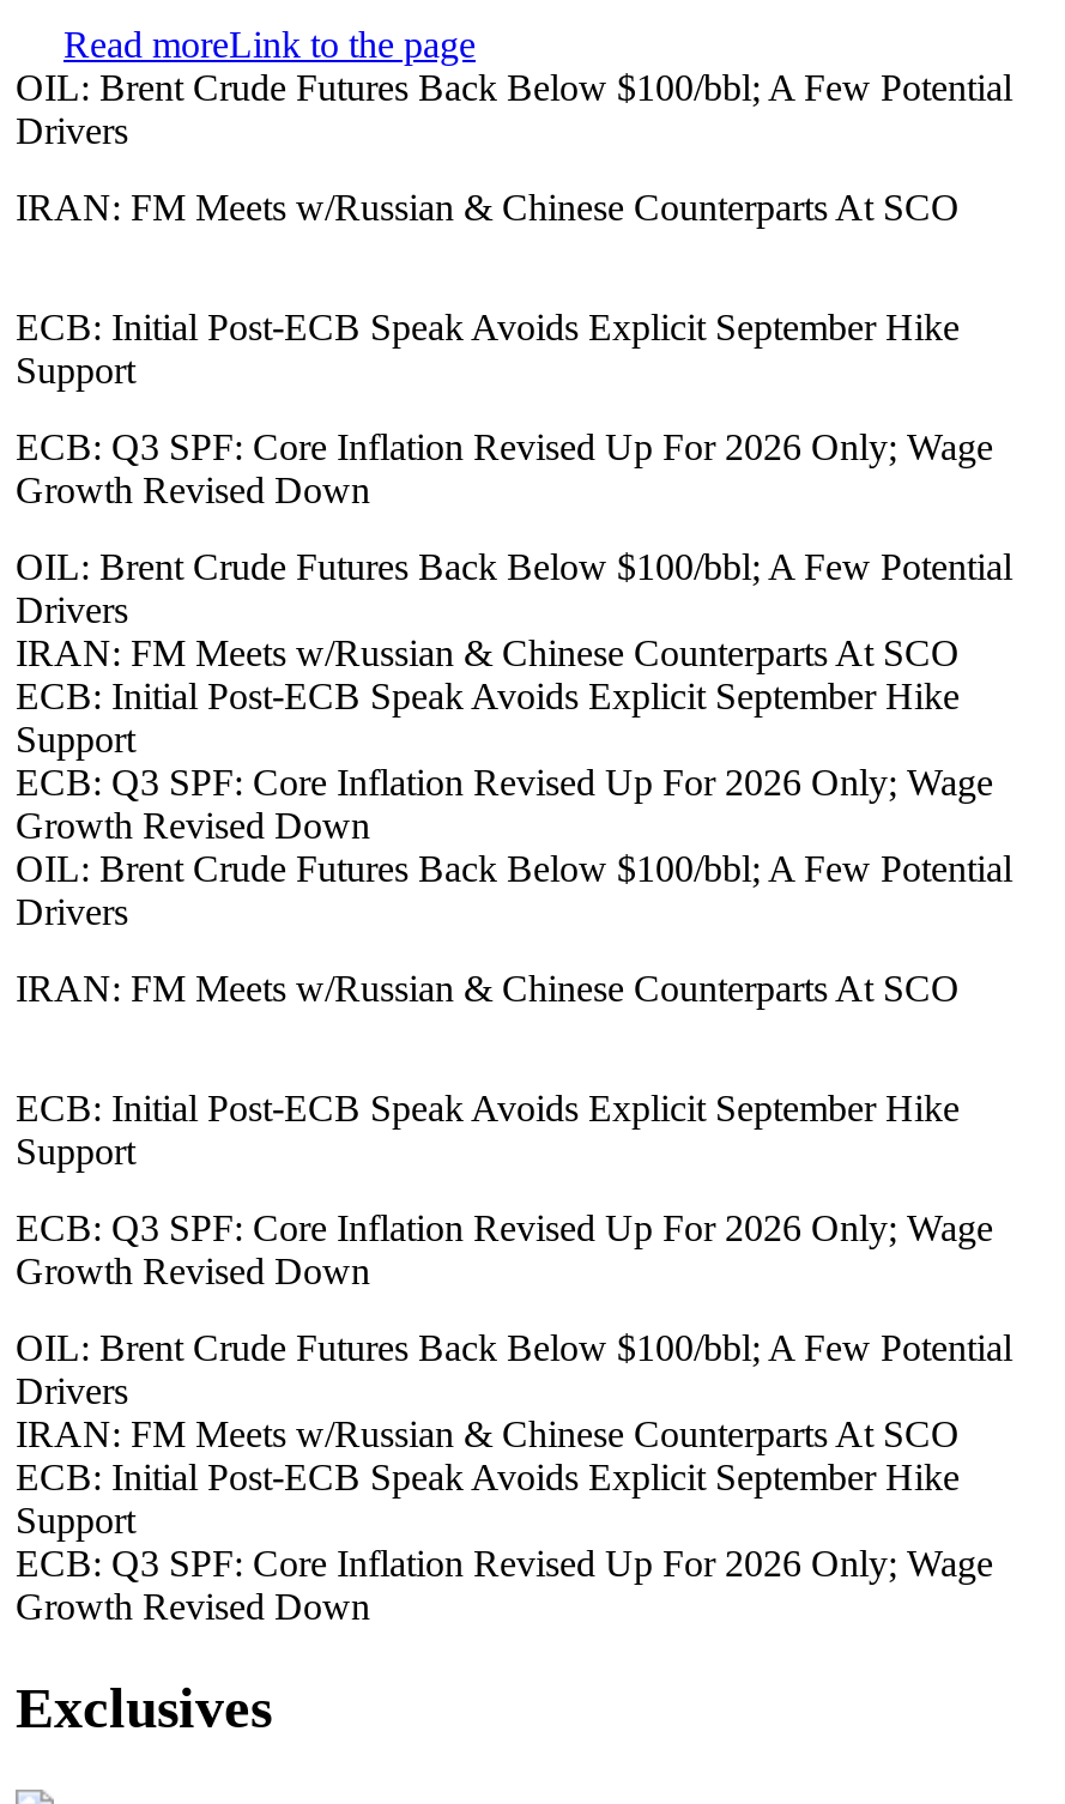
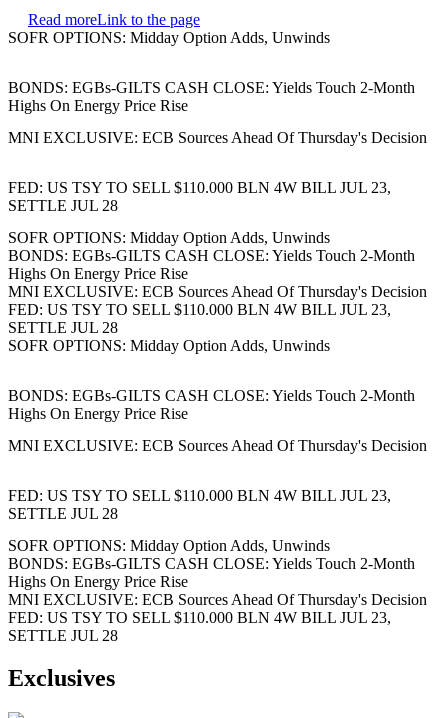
[16,68,1012,151] OIL: Brent Crude Futures Back Below $100/bbl; A Few Potential | Drivers -> [8,29,330,46] SOFR OPTIONS: Midday Option Adds, Unwinds
[16,187,960,228] IRAN: FM Meets w/Russian & Chinese Counterparts At SCO -> [8,79,415,114] BONDS: EGBs-GILTS CASH CLOSE: Yields Touch 2-Month | Highs On Energy Price Rise
[16,307,960,391] ECB: Initial Post-ECB Speak Avoids Explicit September Hike | Support -> [8,129,427,146] MNI EXCLUSIVE: ECB Sources Ahead Of Thursday's Decision
[16,427,993,511] ECB: Q3 SPF: Core Inflation Revised Up For 2026 Only; Wage | Growth Revised Down -> [8,179,391,214] FED: US TSY TO SELL $110.000 BLN 4W BILL JUL 23, | SETTLE JUL 28
[16,547,1012,932] OIL: Brent Crude Futures Back Below $100/bbl; A Few Potential | Drivers | IRAN: FM Meets w/Russian & Chinese Counterparts At SCO | ECB: Initial Post-ECB Speak Avoids Explicit September Hike | Support | ECB: Q3 SPF: Core Inflation Revised Up For 2026 Only; Wage | Growth Revised Down | OIL: Brent Crude Futures Back Below $100/bbl; A Few Potential | Drivers -> [8,229,427,354] SOFR OPTIONS: Midday Option Adds, Unwinds | BONDS: EGBs-GILTS CASH CLOSE: Yields Touch 2-Month | Highs On Energy Price Rise | MNI EXCLUSIVE: ECB Sources Ahead Of Thursday's Decision | FED: US TSY TO SELL $110.000 BLN 4W BILL JUL 23, | SETTLE JUL 28 | SOFR OPTIONS: Midday Option Adds, Unwinds
[16,968,960,1009] IRAN: FM Meets w/Russian & Chinese Counterparts At SCO -> [8,387,415,422] BONDS: EGBs-GILTS CASH CLOSE: Yields Touch 2-Month | Highs On Energy Price Rise
[16,1088,960,1172] ECB: Initial Post-ECB Speak Avoids Explicit September Hike | Support -> [8,437,427,454] MNI EXCLUSIVE: ECB Sources Ahead Of Thursday's Decision
[16,1208,993,1292] ECB: Q3 SPF: Core Inflation Revised Up For 2026 Only; Wage | Growth Revised Down -> [8,487,391,522] FED: US TSY TO SELL $110.000 BLN 4W BILL JUL 23, | SETTLE JUL 28
[16,1328,1012,1627] OIL: Brent Crude Futures Back Below $100/bbl; A Few Potential | Drivers | IRAN: FM Meets w/Russian & Chinese Counterparts At SCO | ECB: Initial Post-ECB Speak Avoids Explicit September Hike | Support | ECB: Q3 SPF: Core Inflation Revised Up For 2026 Only; Wage | Growth Revised Down -> [8,537,427,644] SOFR OPTIONS: Midday Option Adds, Unwinds | BONDS: EGBs-GILTS CASH CLOSE: Yields Touch 2-Month | Highs On Energy Price Rise | MNI EXCLUSIVE: ECB Sources Ahead Of Thursday's Decision | FED: US TSY TO SELL $110.000 BLN 4W BILL JUL 23, | SETTLE JUL 28

